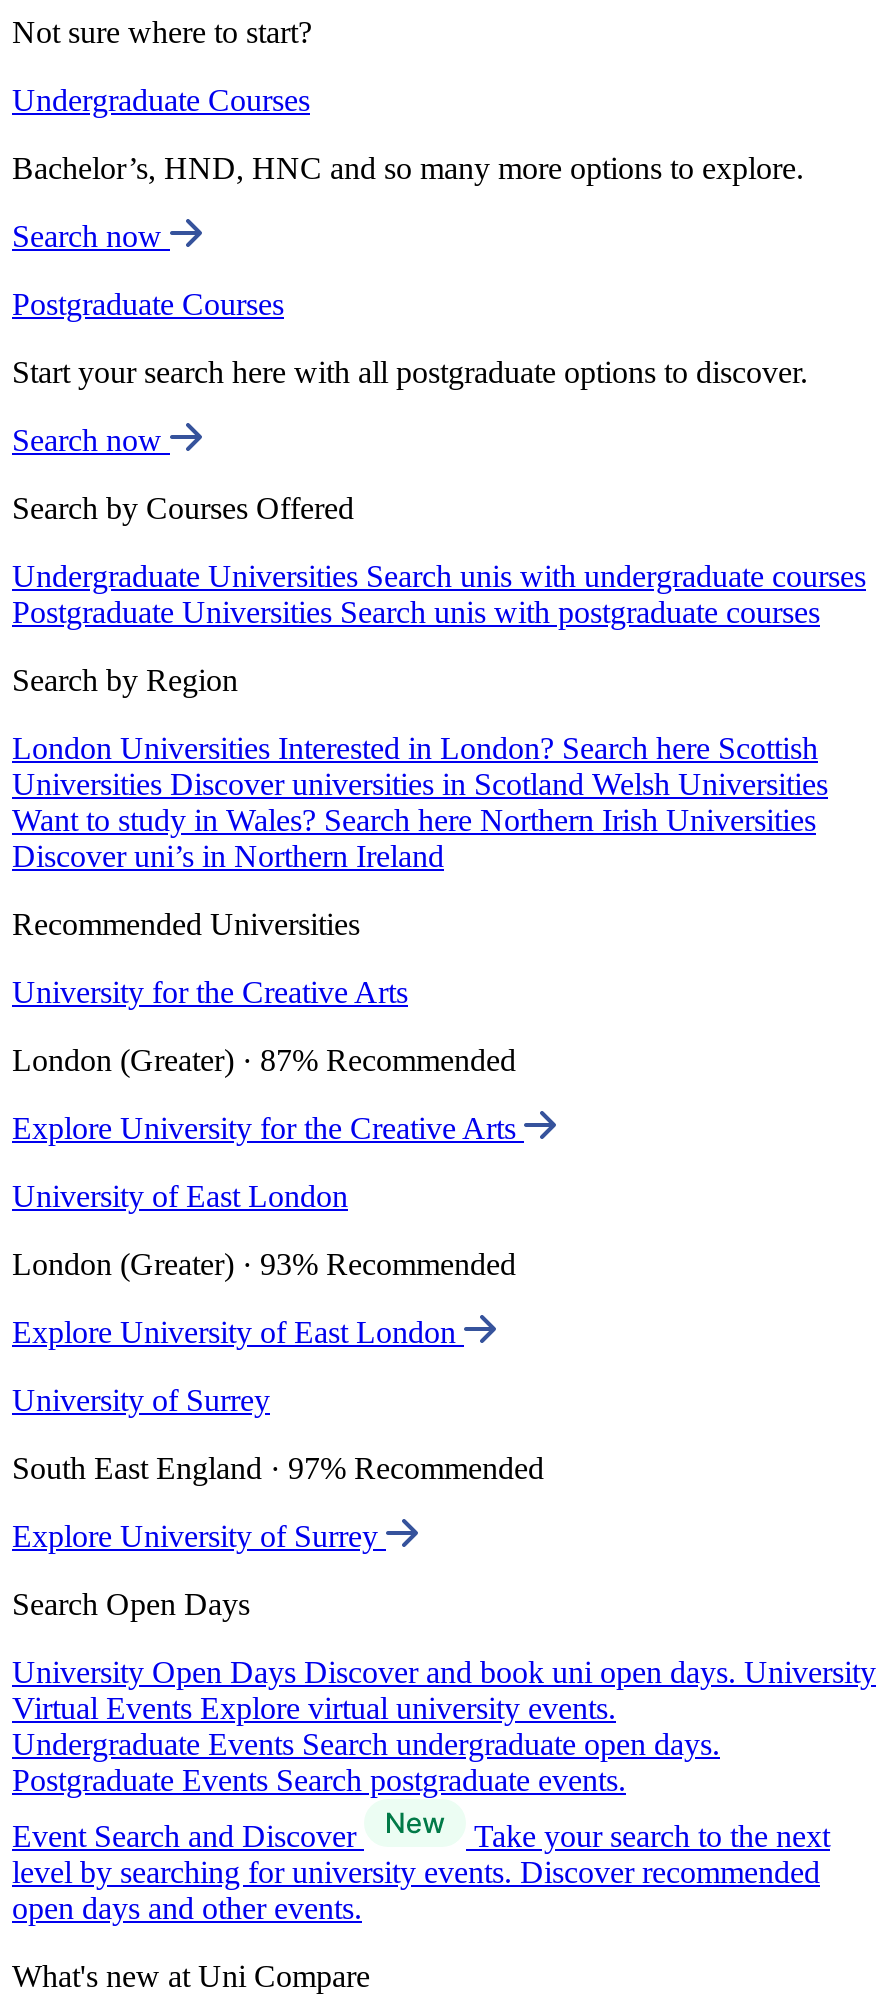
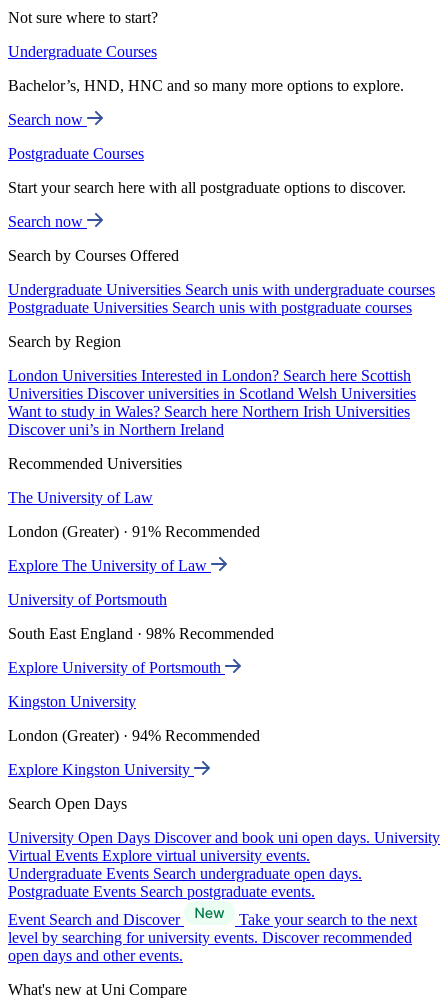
[12,975,408,1009] University for the Creative Arts -> [8,489,153,506] The University of Law
[12,1043,516,1077] London (Greater) · 87% Recommended -> [8,523,260,540] London (Greater) · 91% Recommended
[12,1111,524,1145] Explore University for the Creative Arts -> [8,557,211,574] Explore The University of Law
[12,1179,348,1213] University of East London -> [8,591,167,608] University of Portsmouth
[12,1247,516,1281] London (Greater) · 93% Recommended -> [8,625,274,642] South East England · 98% Recommended
[12,1315,464,1349] Explore University of East London -> [8,659,225,676] Explore University of Portsmouth
[12,1383,270,1417] University of Surrey -> [8,693,136,710] Kingston University
[12,1451,544,1485] South East England · 97% Recommended -> [8,727,260,744] London (Greater) · 94% Recommended
[12,1519,386,1553] Explore University of Surrey -> [8,761,194,778] Explore Kingston University

